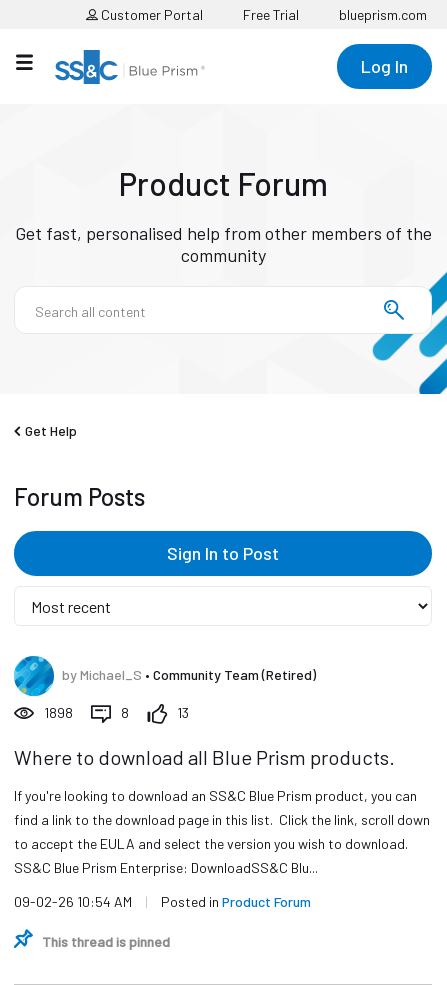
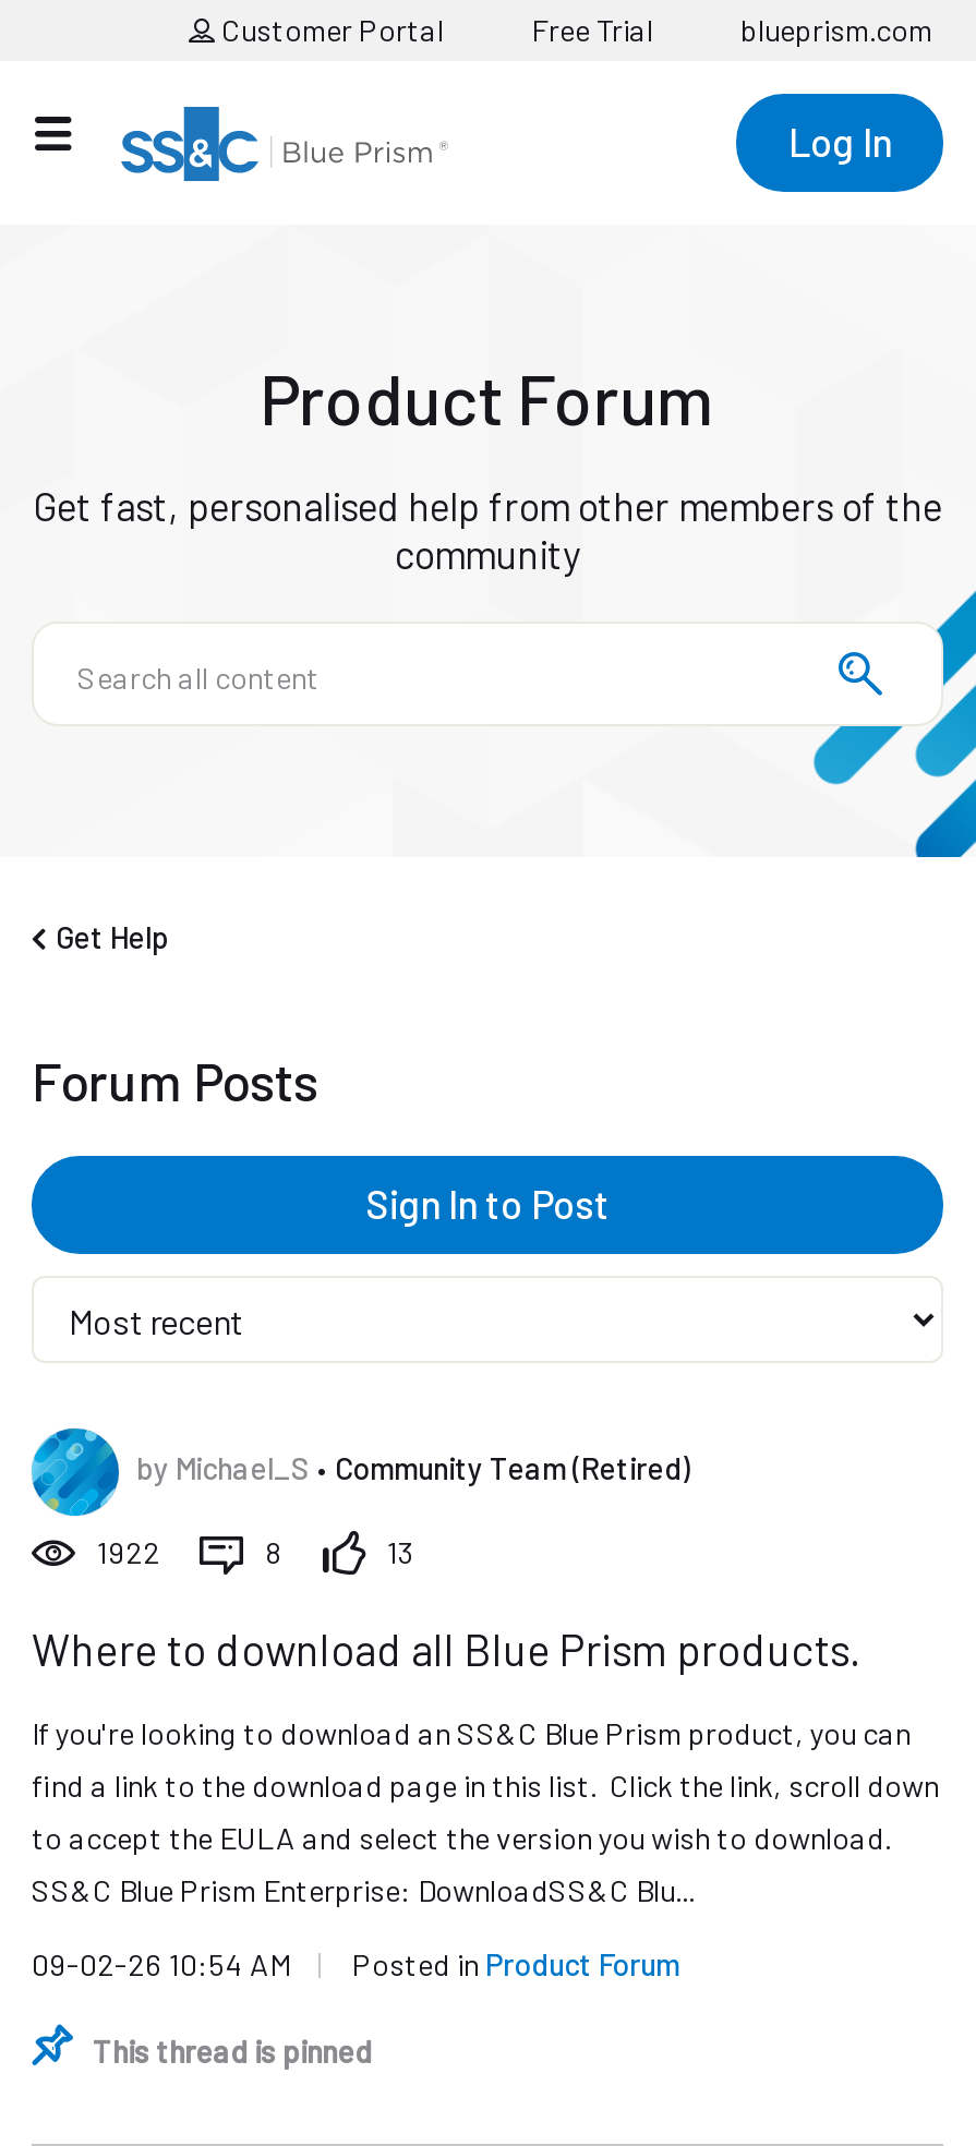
[44,704,73,721] 1898 -> [97,1533,160,1570] 1922

